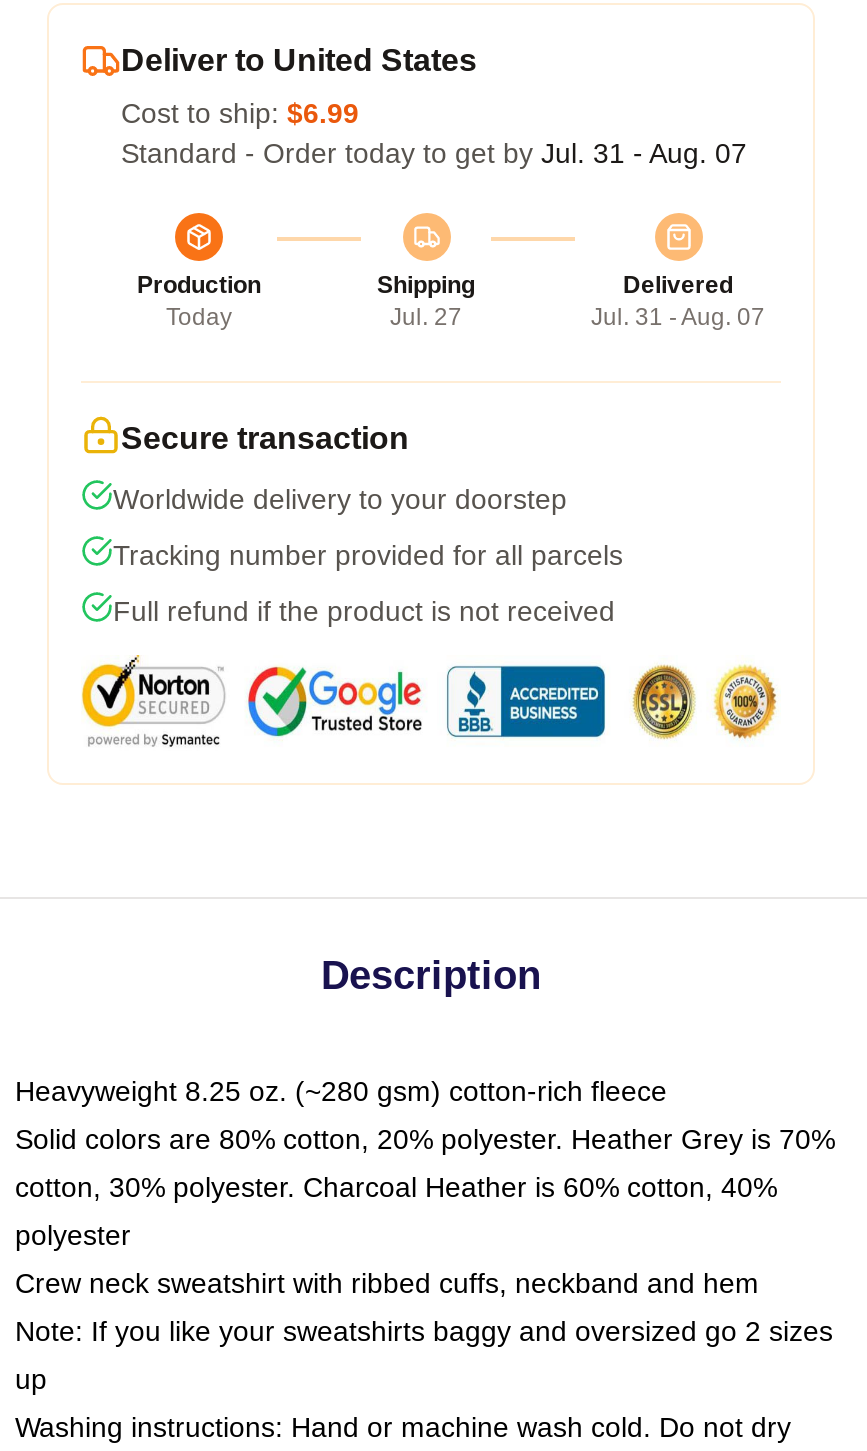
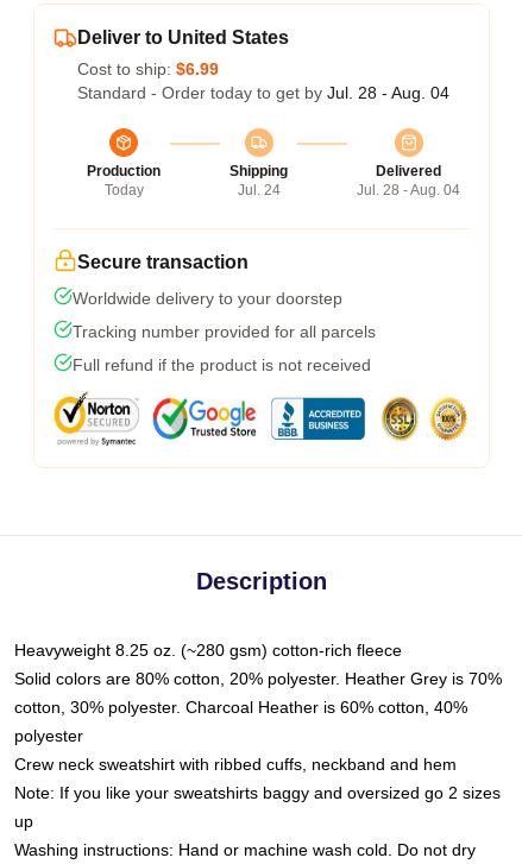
[121,136,747,168] Standard - Order today to get by Jul. 31 - Aug. 07 -> [77,83,449,102] Standard - Order today to get by Jul. 28 - Aug. 04
[390,302,462,330] Jul. 27 -> [237,181,280,198] Jul. 24
[591,302,765,330] Jul. 31 - Aug. 07 -> [357,181,460,198] Jul. 28 - Aug. 04

